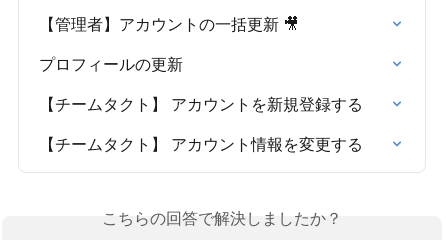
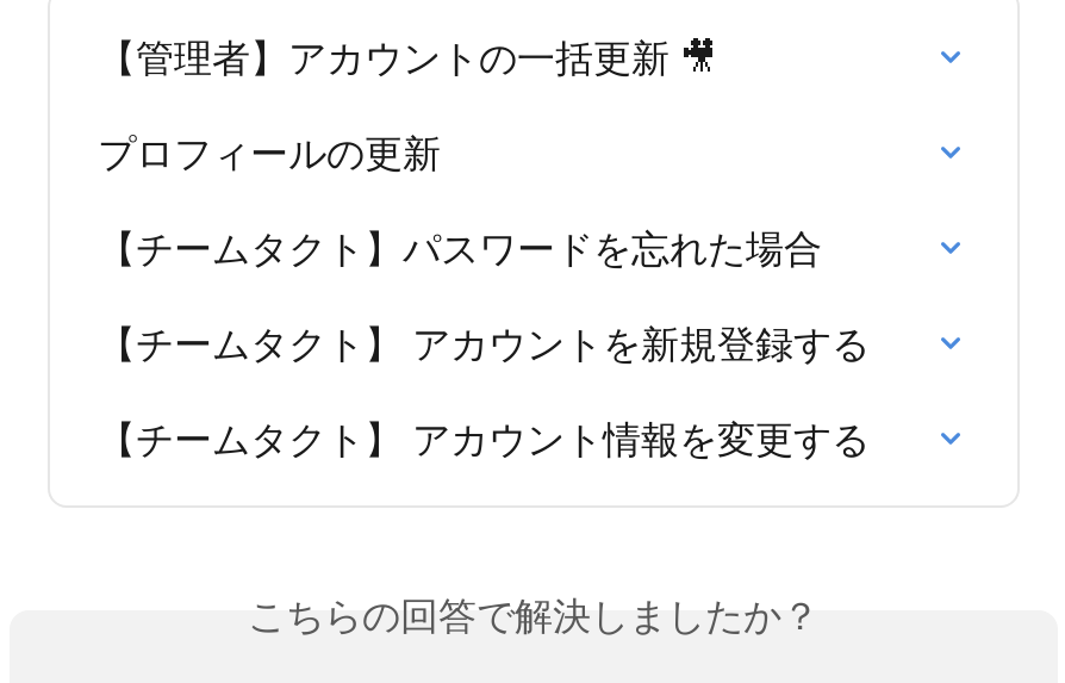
none -> [98,222,822,275] 【チームタクト】パスワードを忘れた場合

